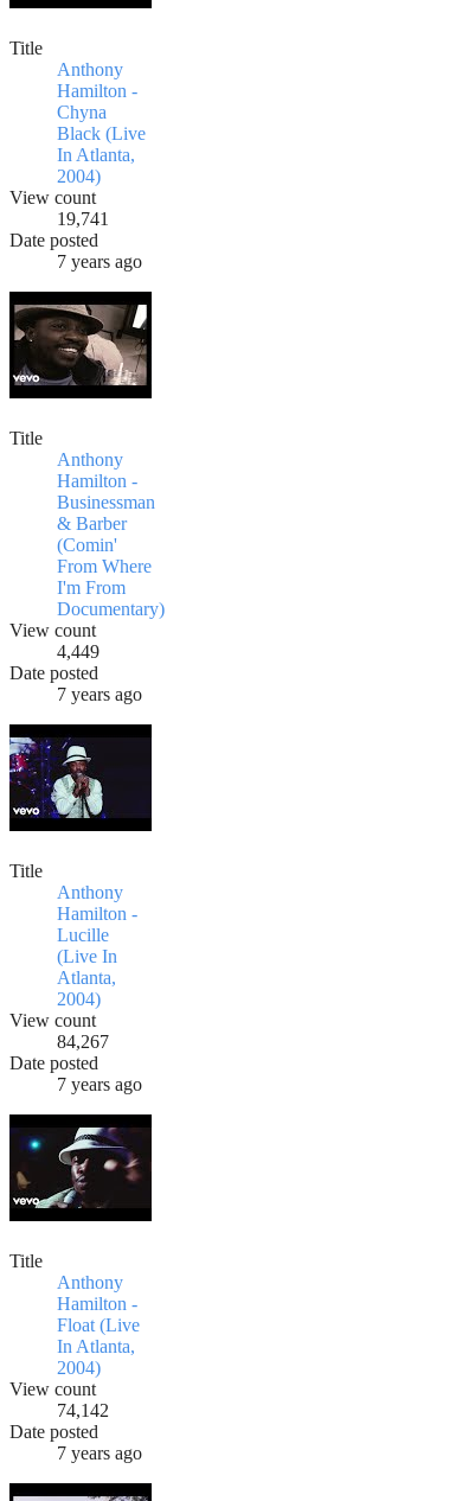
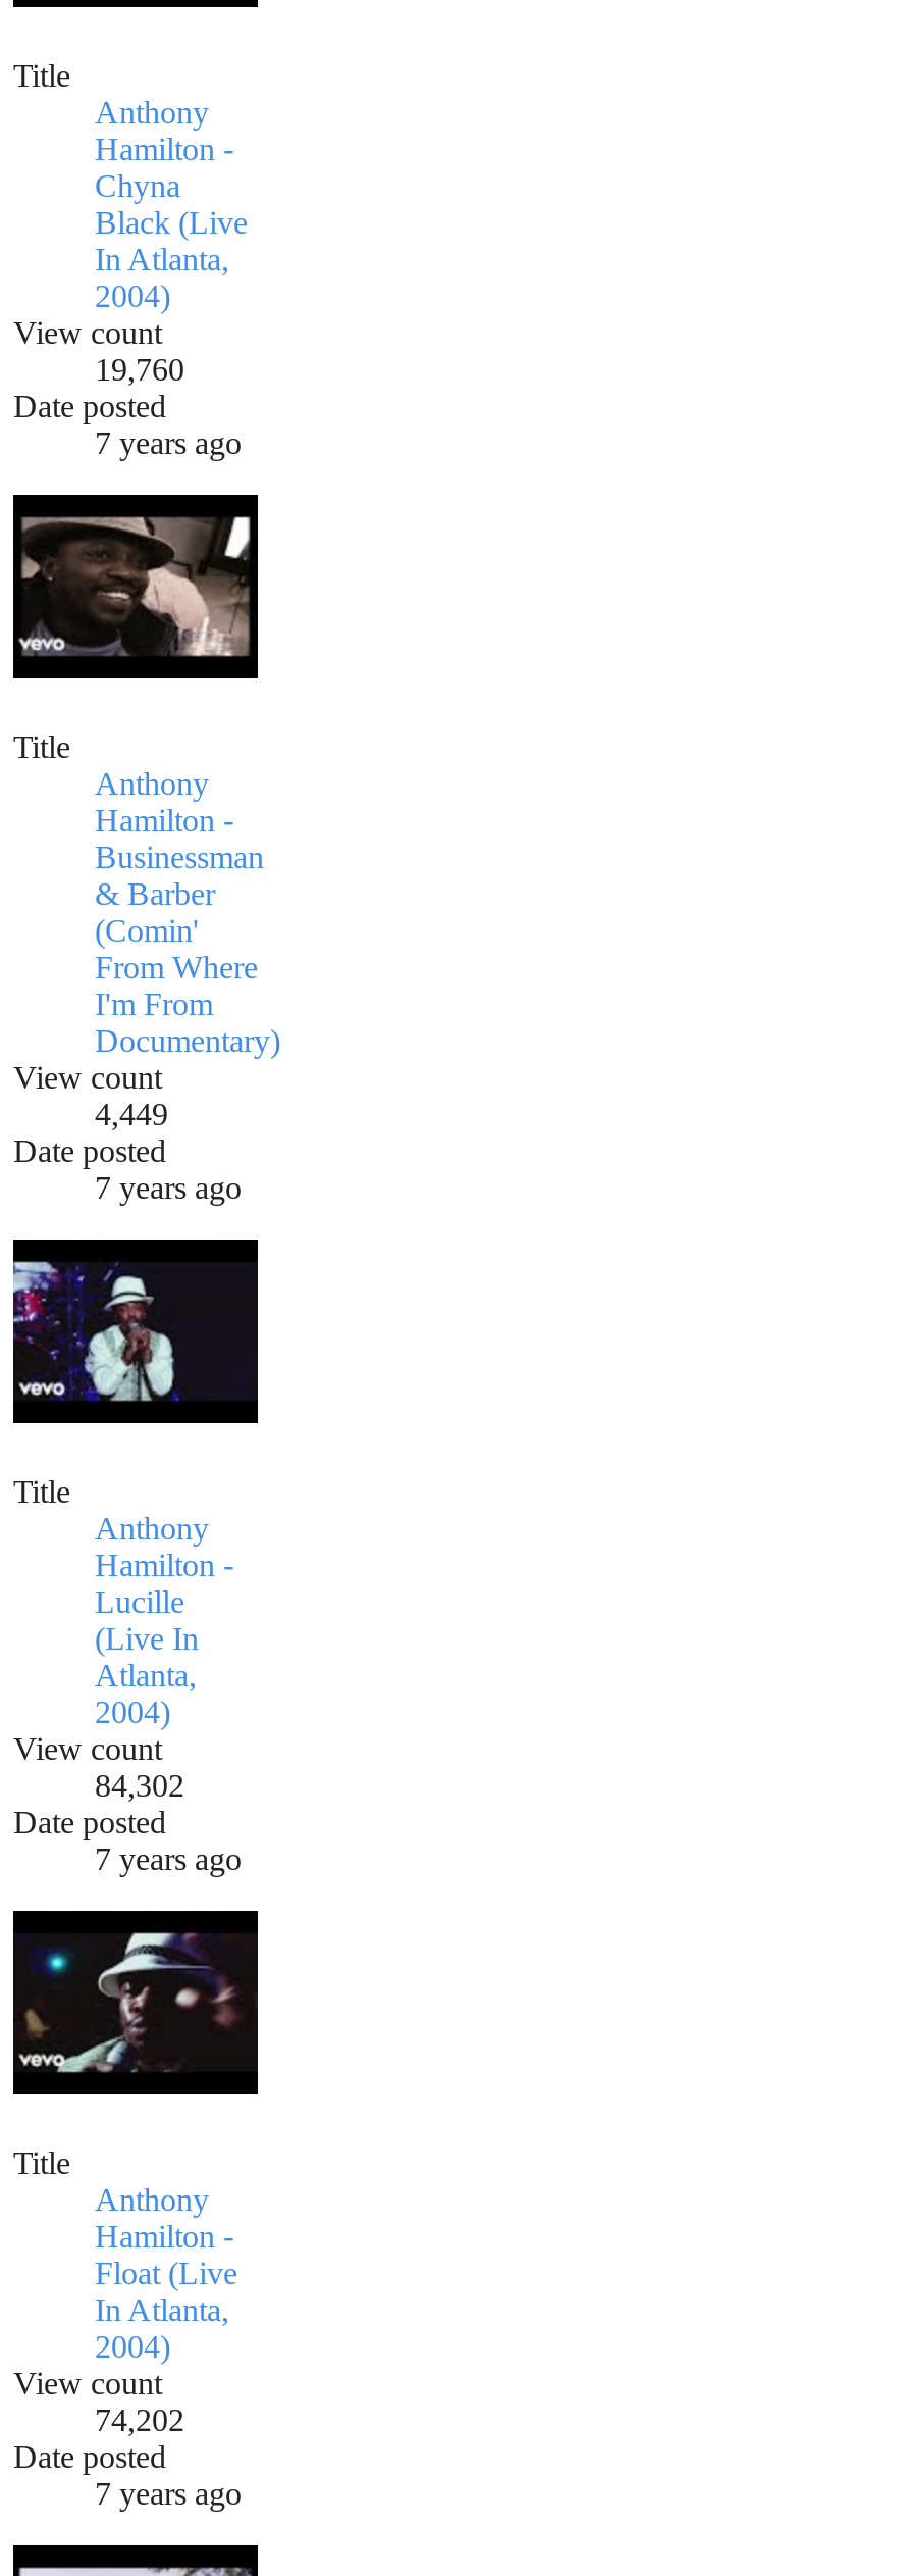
[57,208,109,228] 19,741 -> [95,351,184,386] 19,760
[57,1031,109,1051] 84,267 -> [95,1767,184,1802] 84,302
[57,1400,109,1420] 74,142 -> [95,2402,184,2437] 74,202

